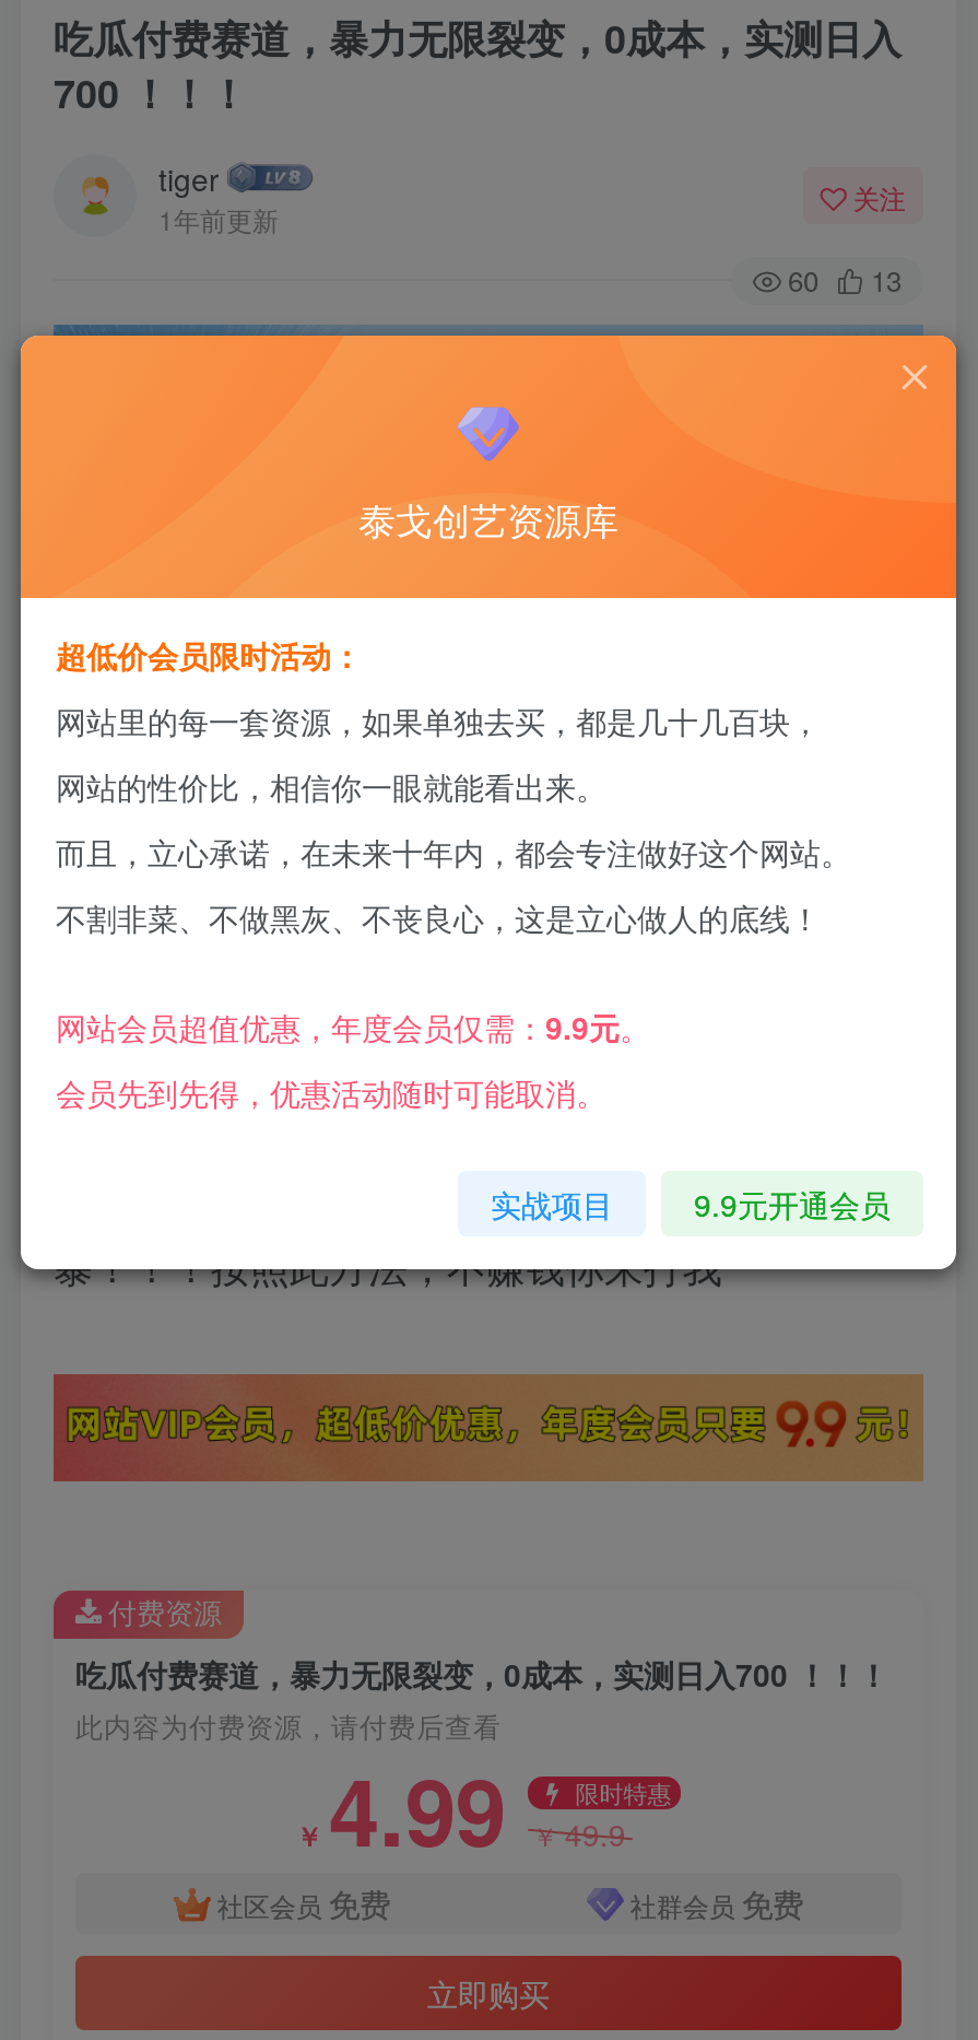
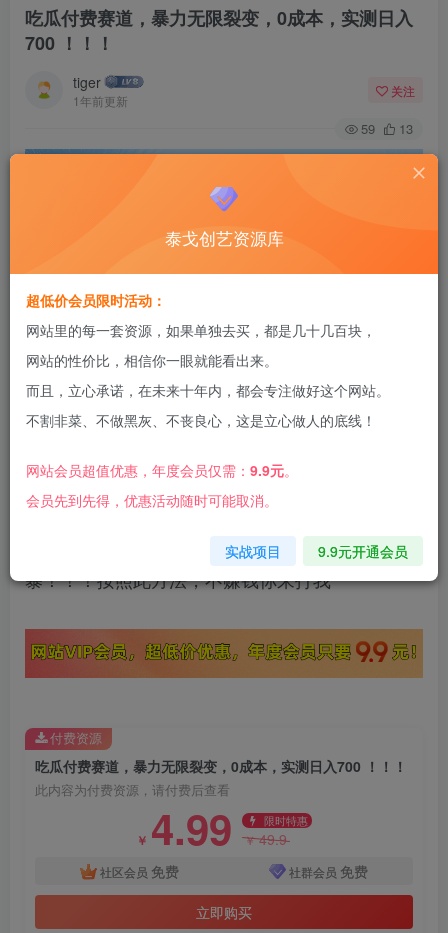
[788,259,902,301] 60 13 -> [361,119,413,138] 59 13

